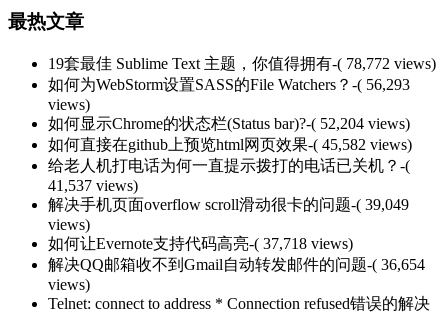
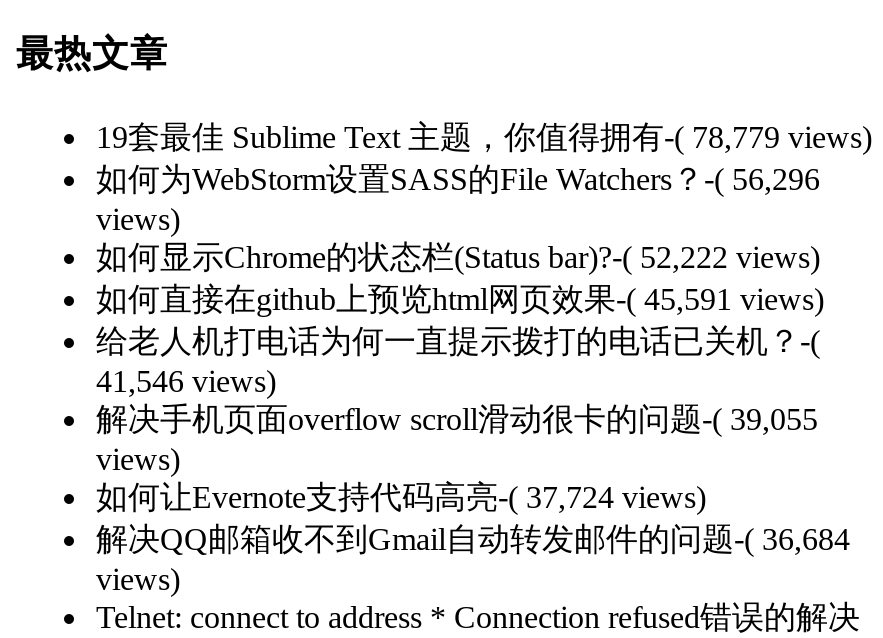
[48,55,436,72] 19套最佳 Sublime Text 主题，你值得拥有-( 78,772 views) -> [96,120,872,154] 19套最佳 Sublime Text 主题，你值得拥有-( 78,779 views)
[48,76,410,93] 如何为WebStorm设置SASS的File Watchers？-( 56,293 -> [96,162,820,196] 如何为WebStorm设置SASS的File Watchers？-( 56,296
[48,115,410,132] 如何显示Chrome的状态栏(Status bar)?-( 52,204 views) -> [96,240,820,274] 如何显示Chrome的状态栏(Status bar)?-( 52,222 views)
[48,136,412,153] 如何直接在github上预览html网页效果-( 45,582 views) -> [96,282,824,316] 如何直接在github上预览html网页效果-( 45,591 views)
[48,177,138,194] 41,537 views) -> [96,364,276,398] 41,546 views)
[48,196,409,213] 解决手机页面overflow scroll滑动很卡的问题-( 39,049 -> [96,402,818,436] 解决手机页面overflow scroll滑动很卡的问题-( 39,055
[48,235,353,252] 如何让Evernote支持代码高亮-( 37,718 views) -> [96,480,706,514] 如何让Evernote支持代码高亮-( 37,724 views)
[48,256,425,273] 解决QQ邮箱收不到Gmail自动转发邮件的问题-( 36,654 -> [96,522,850,556] 解决QQ邮箱收不到Gmail自动转发邮件的问题-( 36,684

